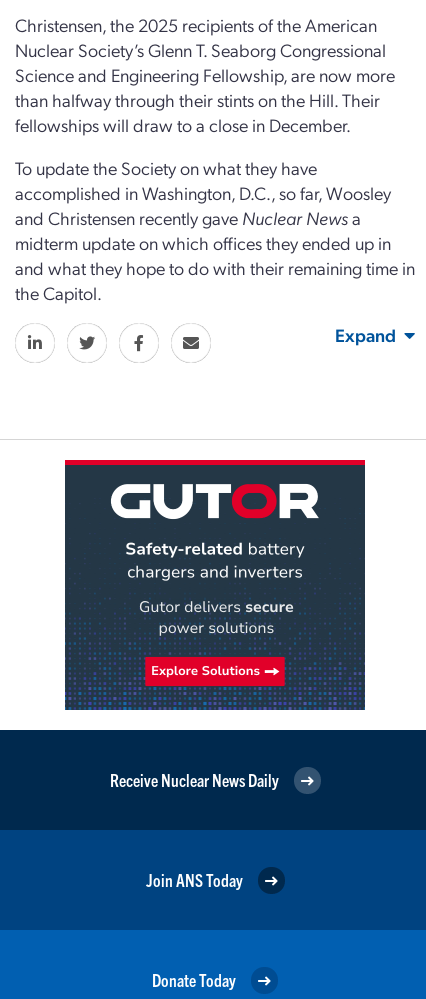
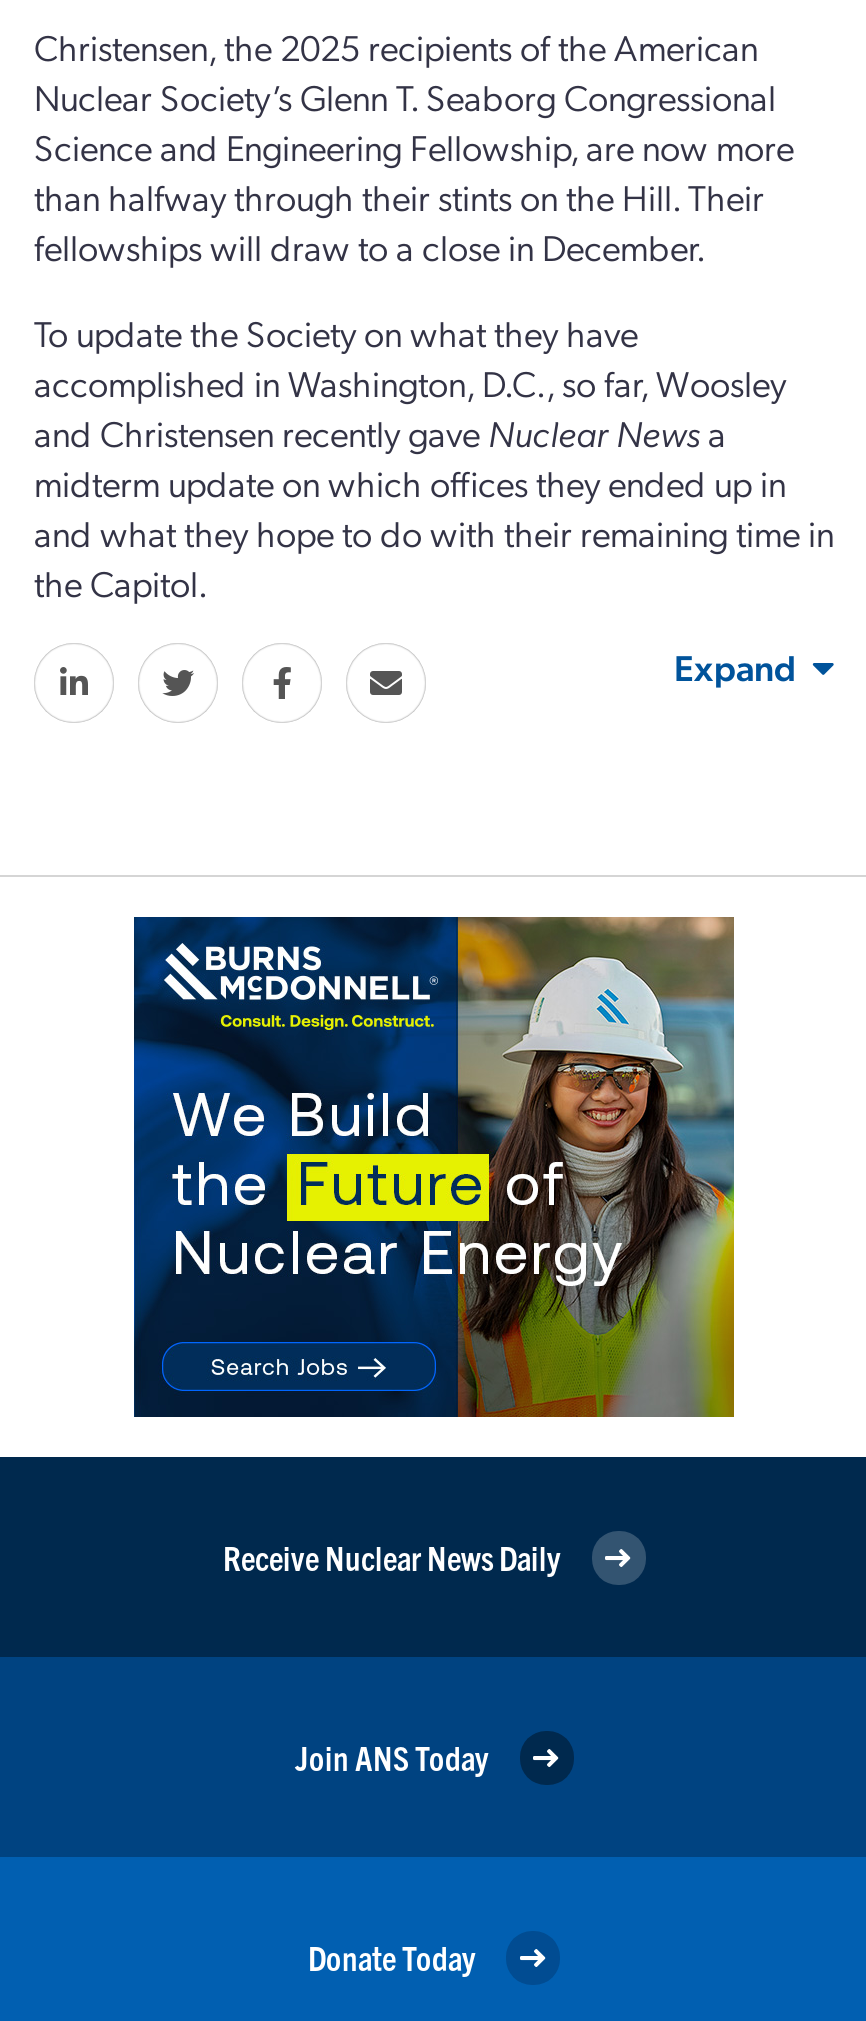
[64,459,366,711] [image] -> [132,915,736,1419] [image]

